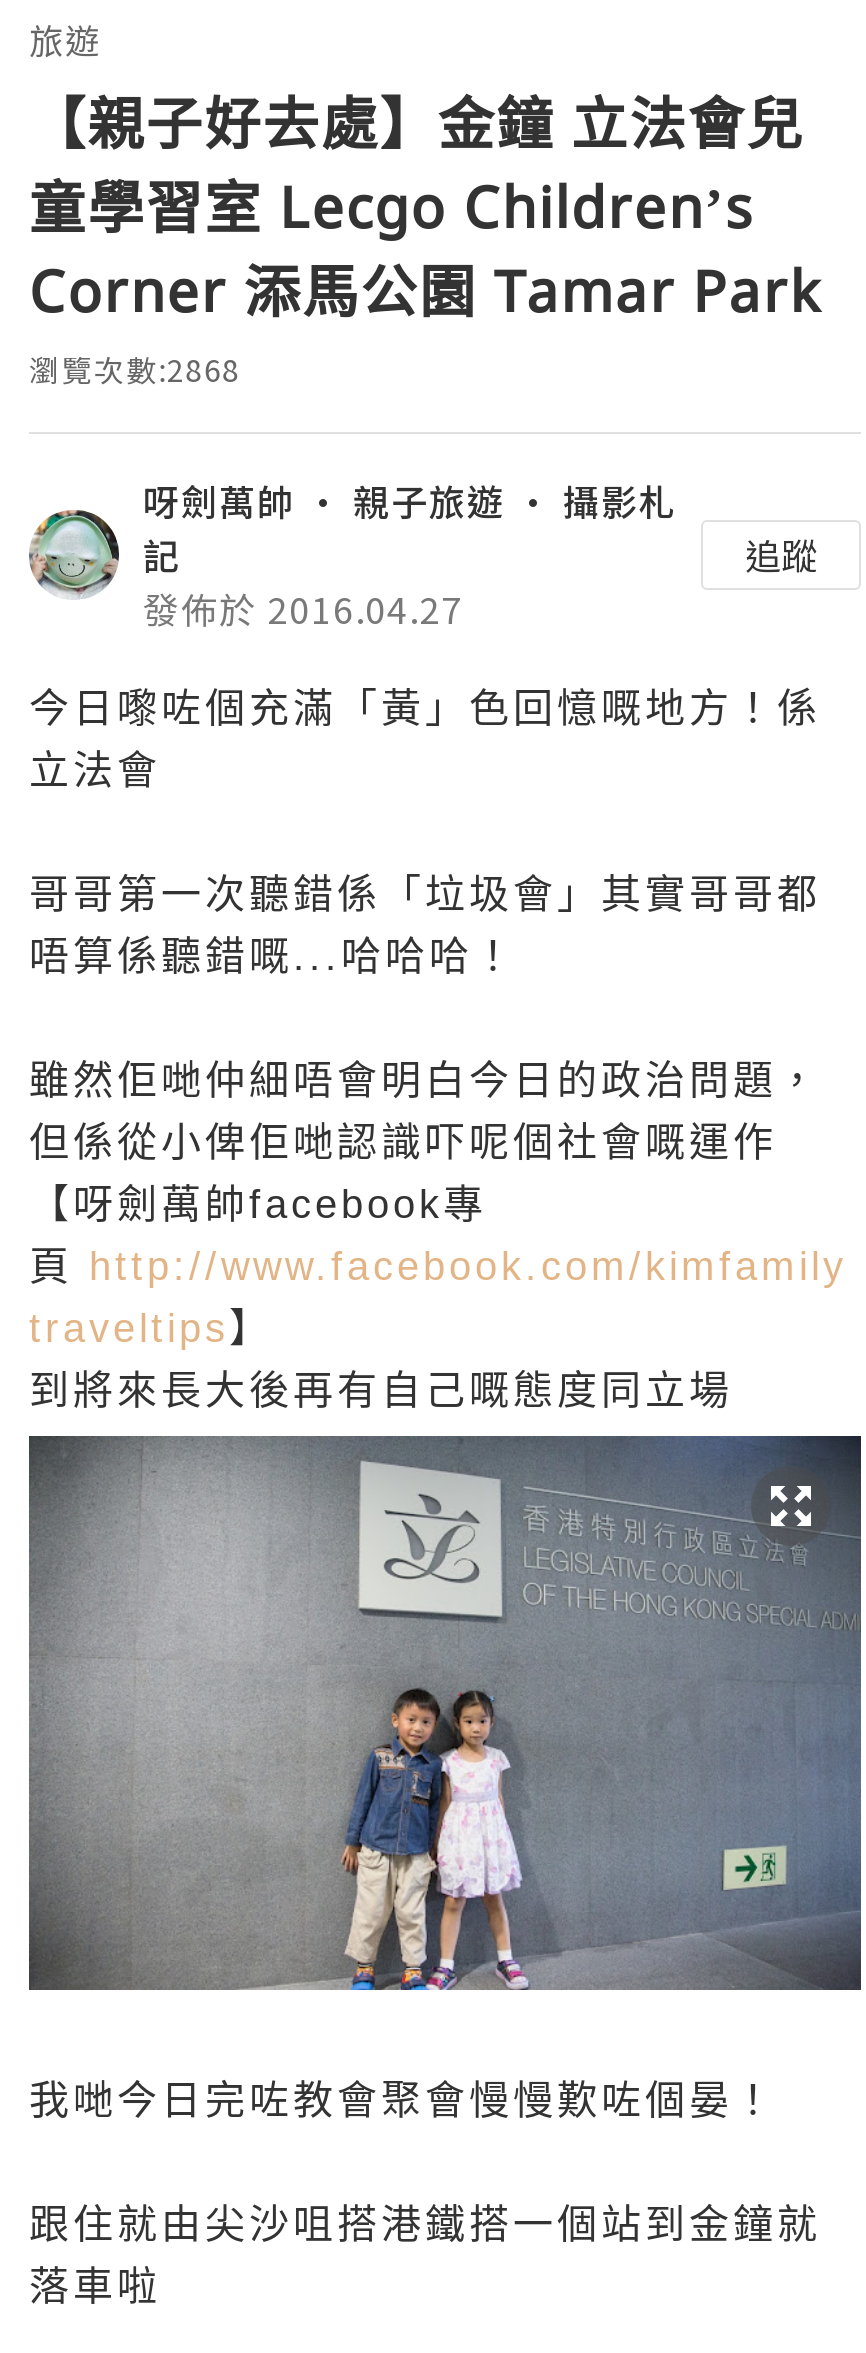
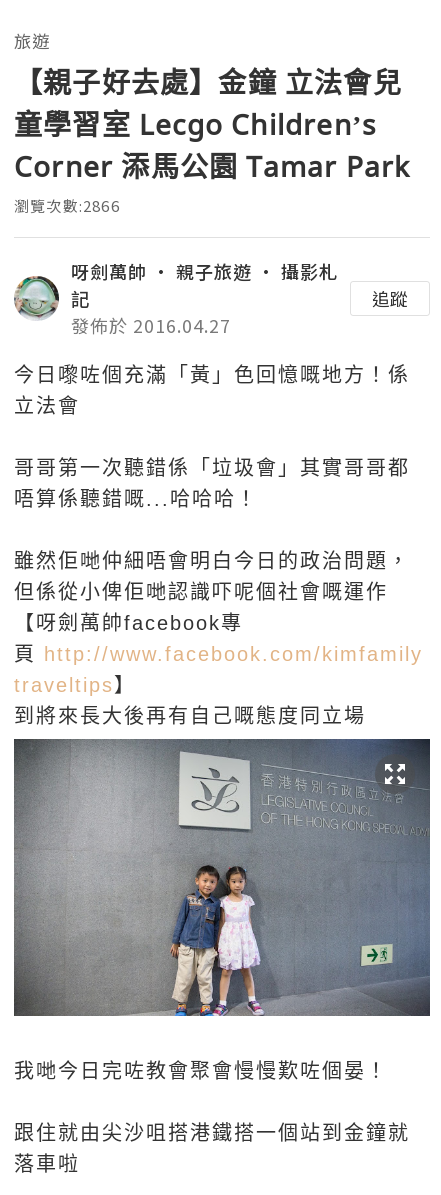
[29,348,241,390] 瀏覽次數:2868 -> [14,195,120,216] 瀏覽次數:2866

